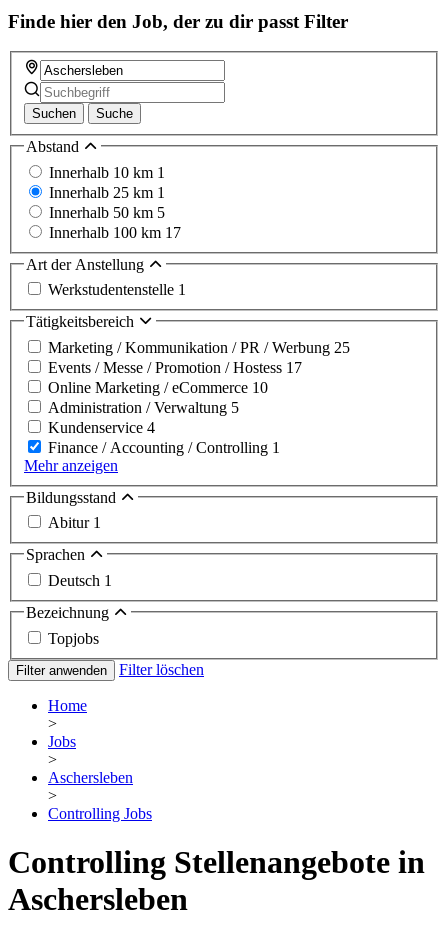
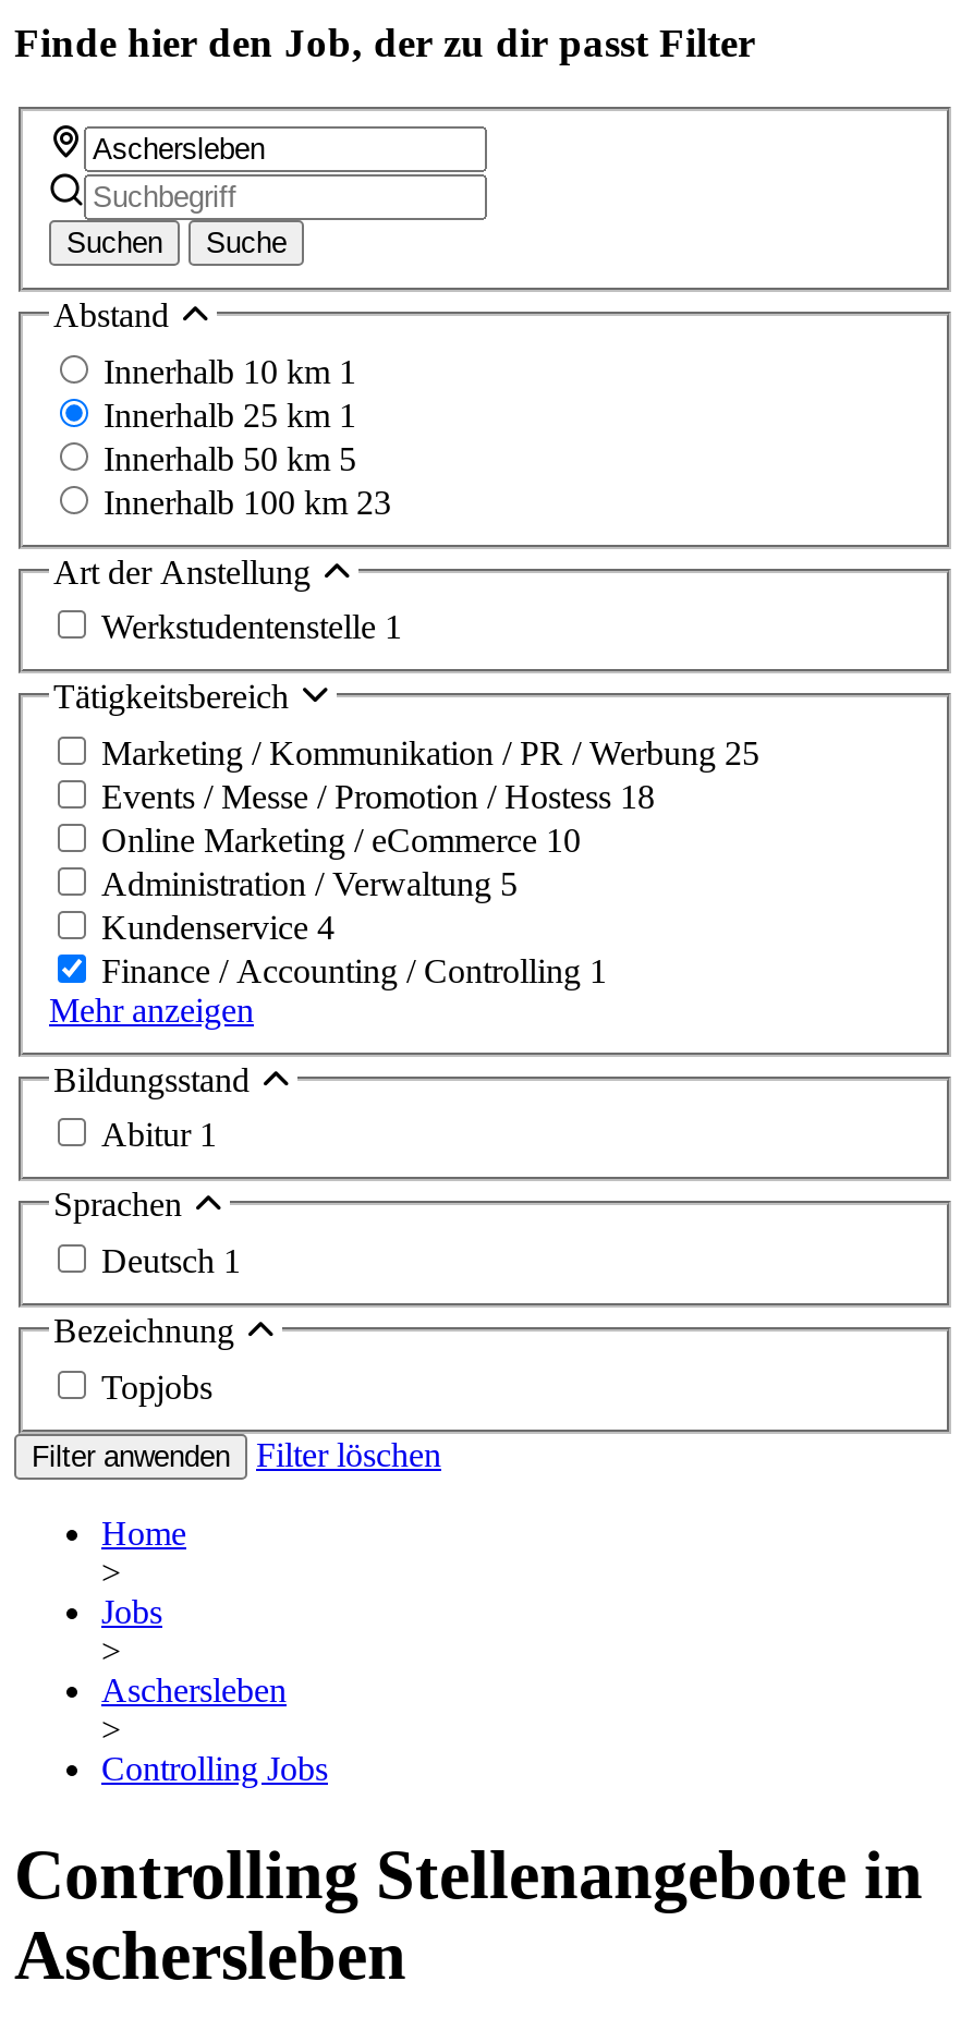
[49,224,181,241] Innerhalb 100 km 17 -> [104,483,391,520] Innerhalb 100 km 23
[48,359,302,376] Events / Messe / Promotion / Hostess 17 -> [101,778,655,815] Events / Messe / Promotion / Hostess 18

